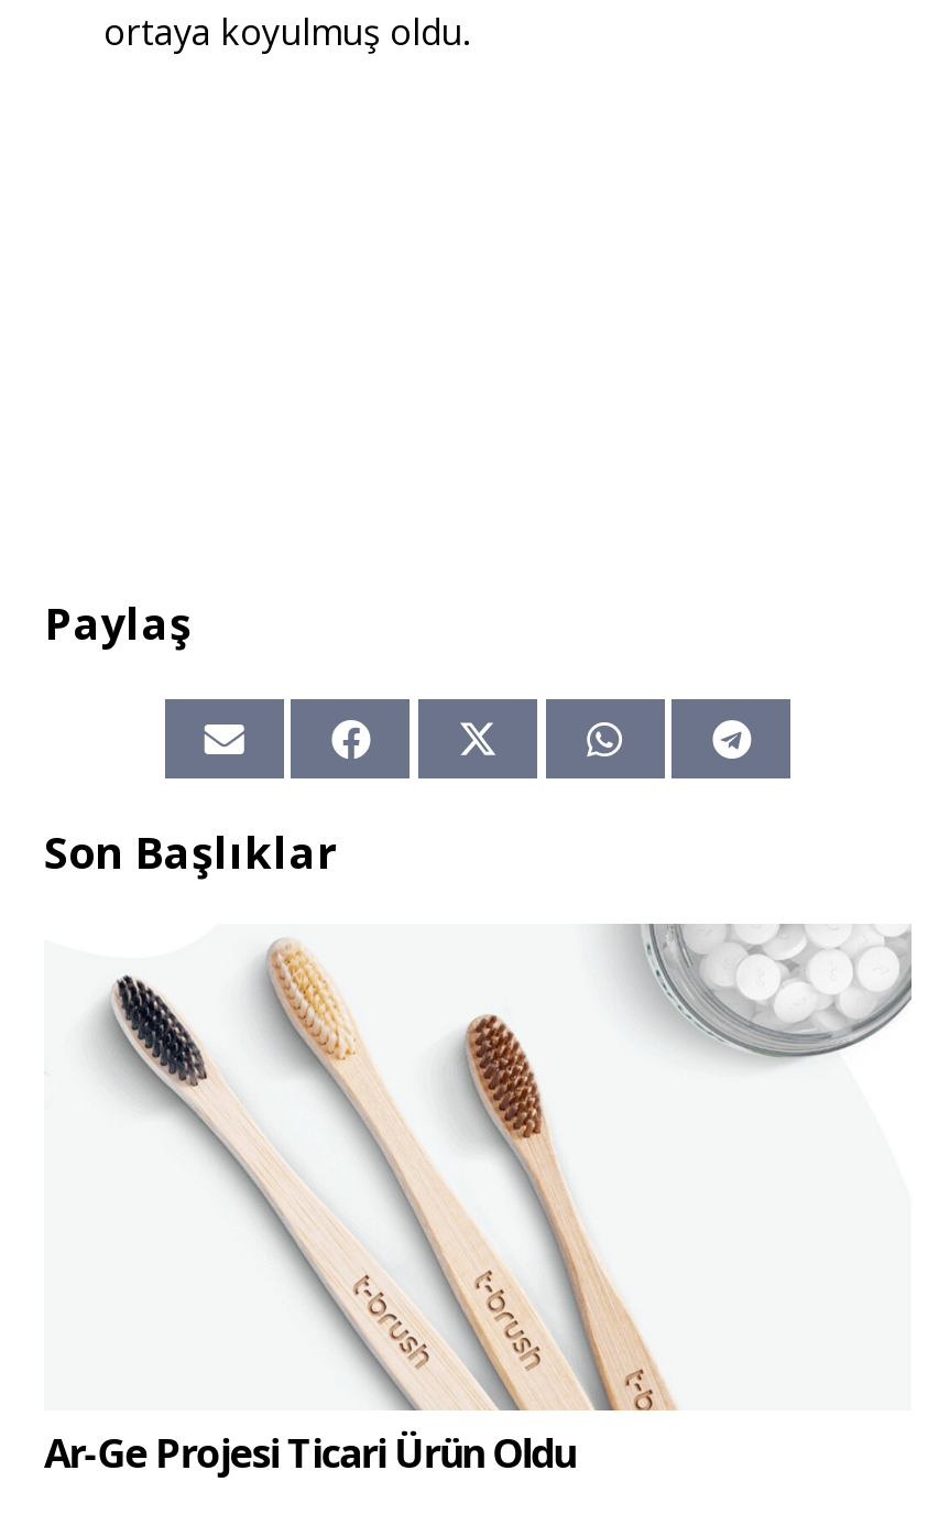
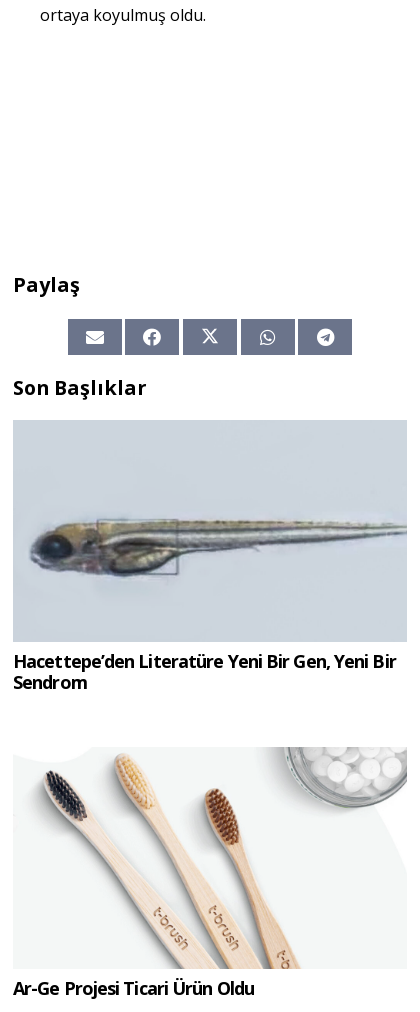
none -> [13,420,408,694] [image] | Hacettepe’den Literatüre Yeni Bir Gen, Yeni Bir | Sendrom

